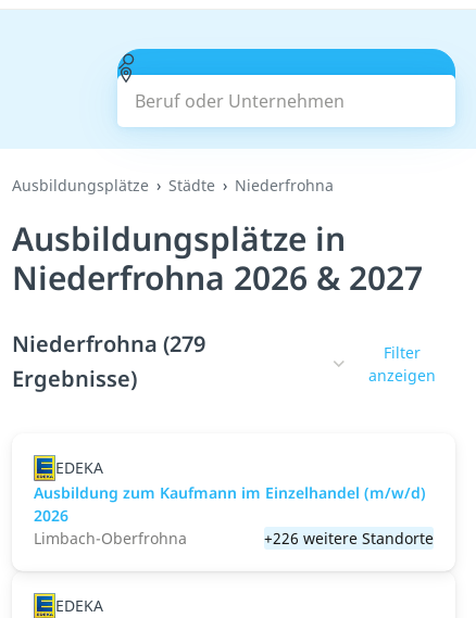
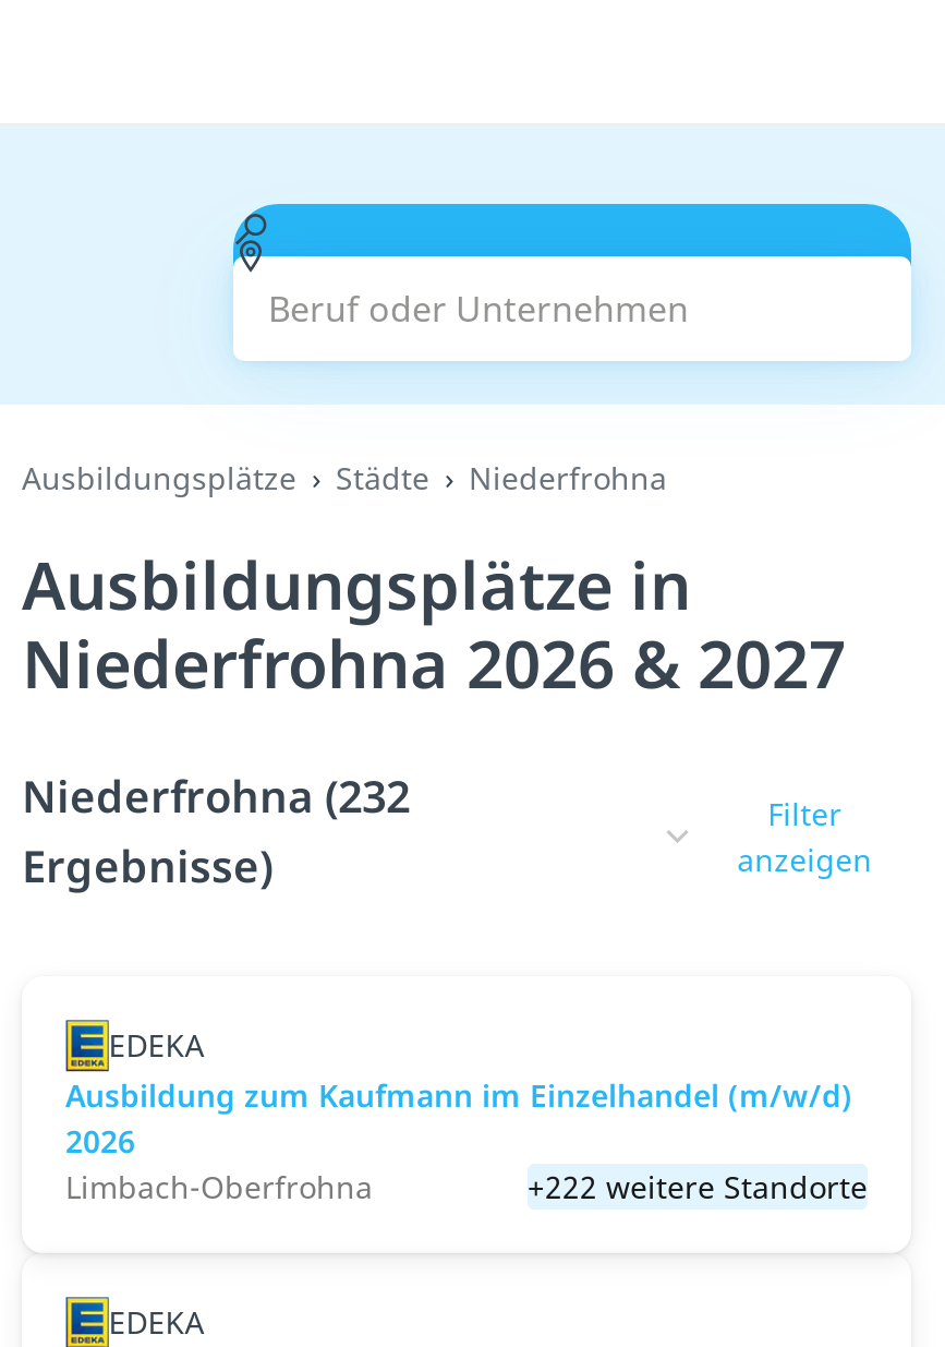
[12,329,205,358] Niederfrohna (279 -> [22,767,410,826] Niederfrohna (232
[264,528,434,548] +226 weitere Standorte -> [528,1166,868,1207] +222 weitere Standorte

